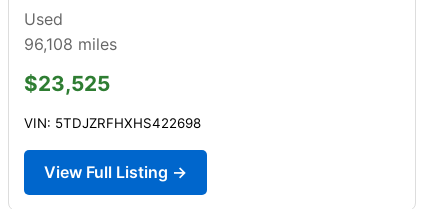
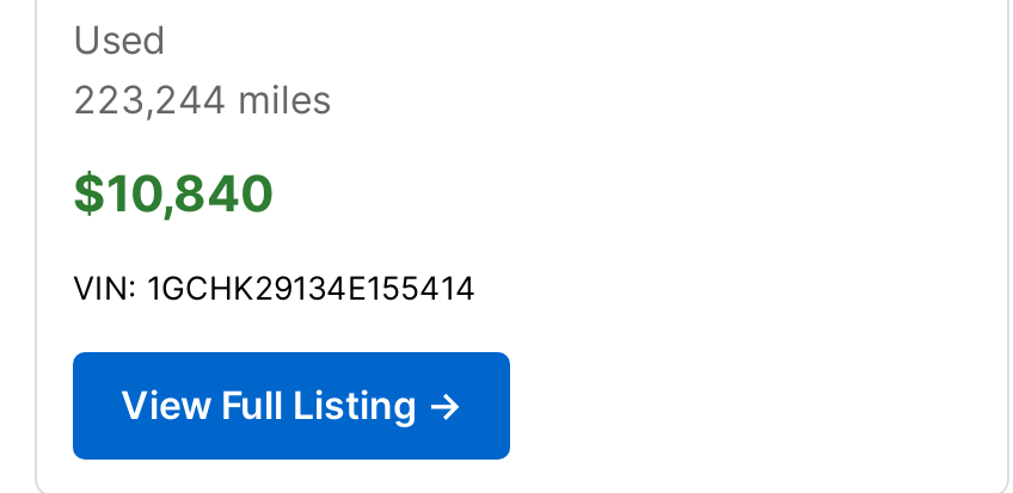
[24,34,117,54] 96,108 miles -> [73,75,331,123] 223,244 miles
[24,71,110,96] $23,525 -> [73,163,274,223] $10,840
[24,115,201,131] VIN: 5TDJZRFHXHS422698 -> [73,268,477,307] VIN: 1GCHK29134E155414

